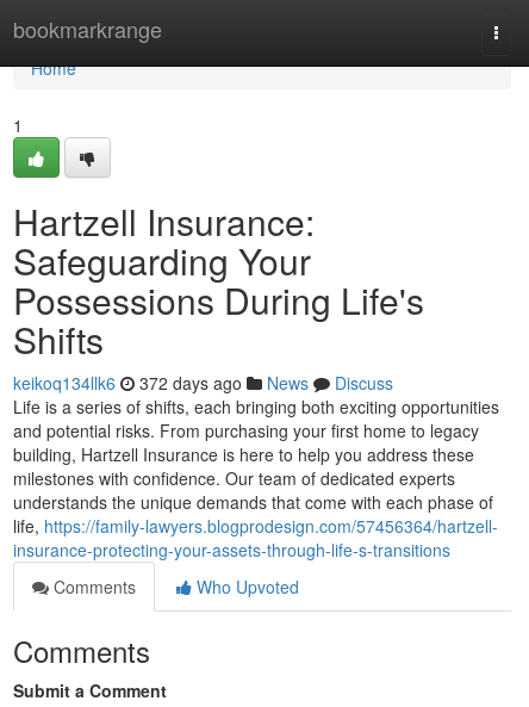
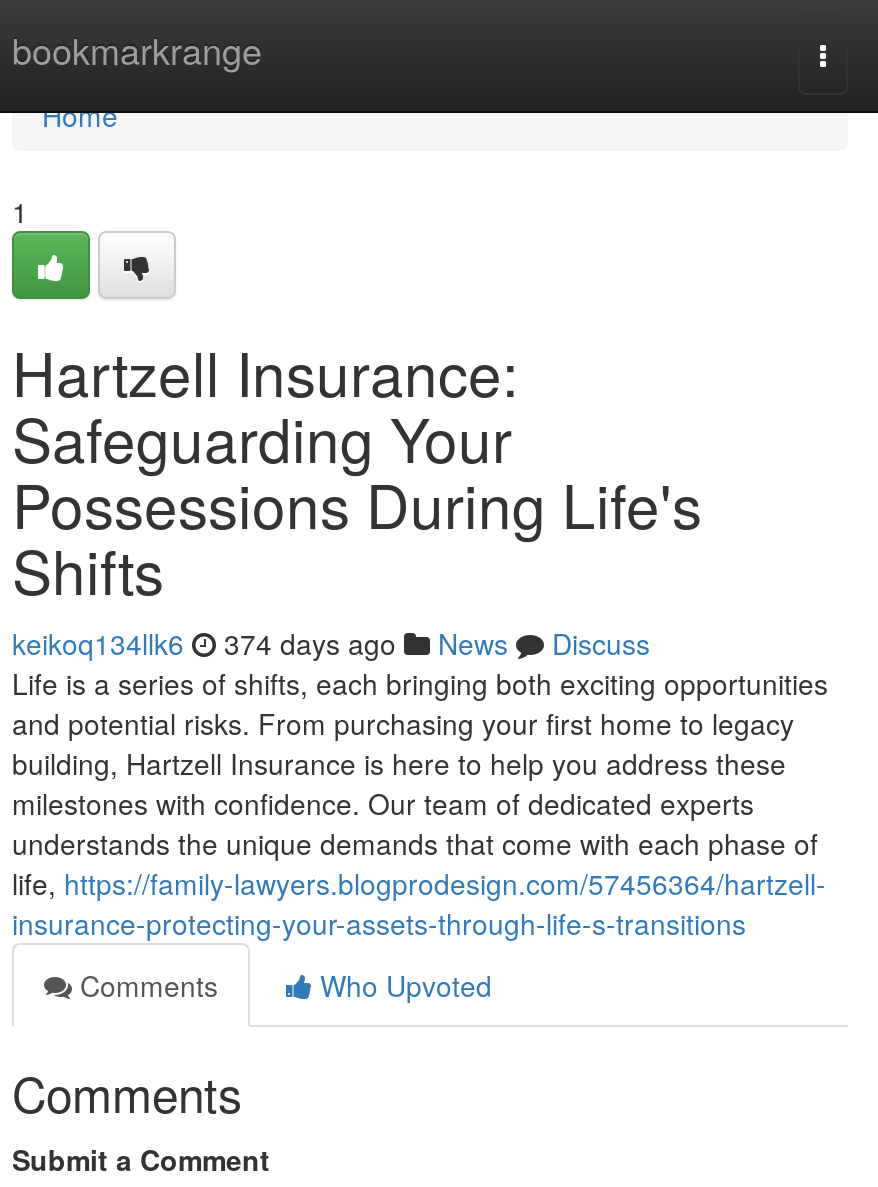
[13,371,393,395] keikoq134llk6 372 days ago News Discuss -> [12,623,650,663] keikoq134llk6 374 days ago News Discuss

